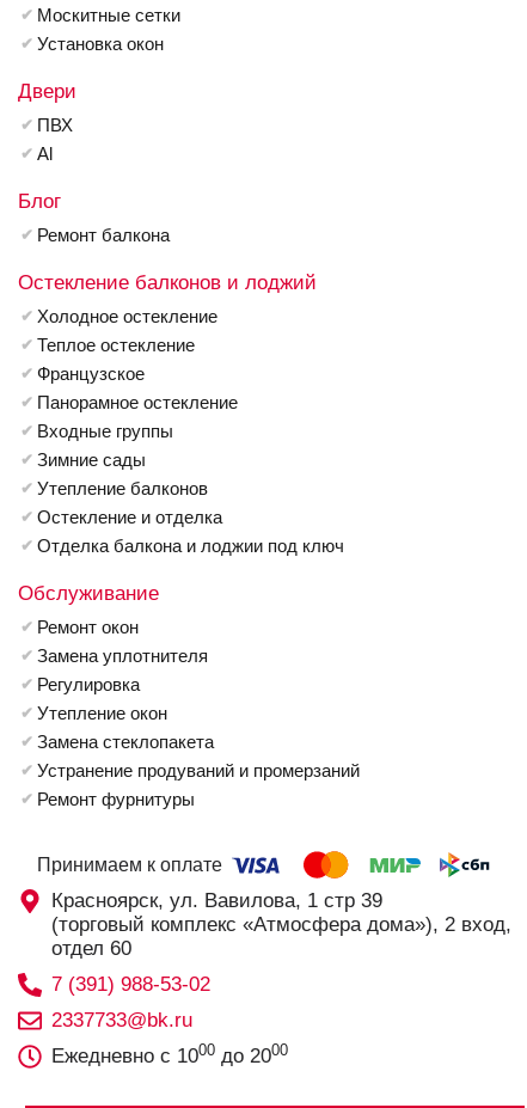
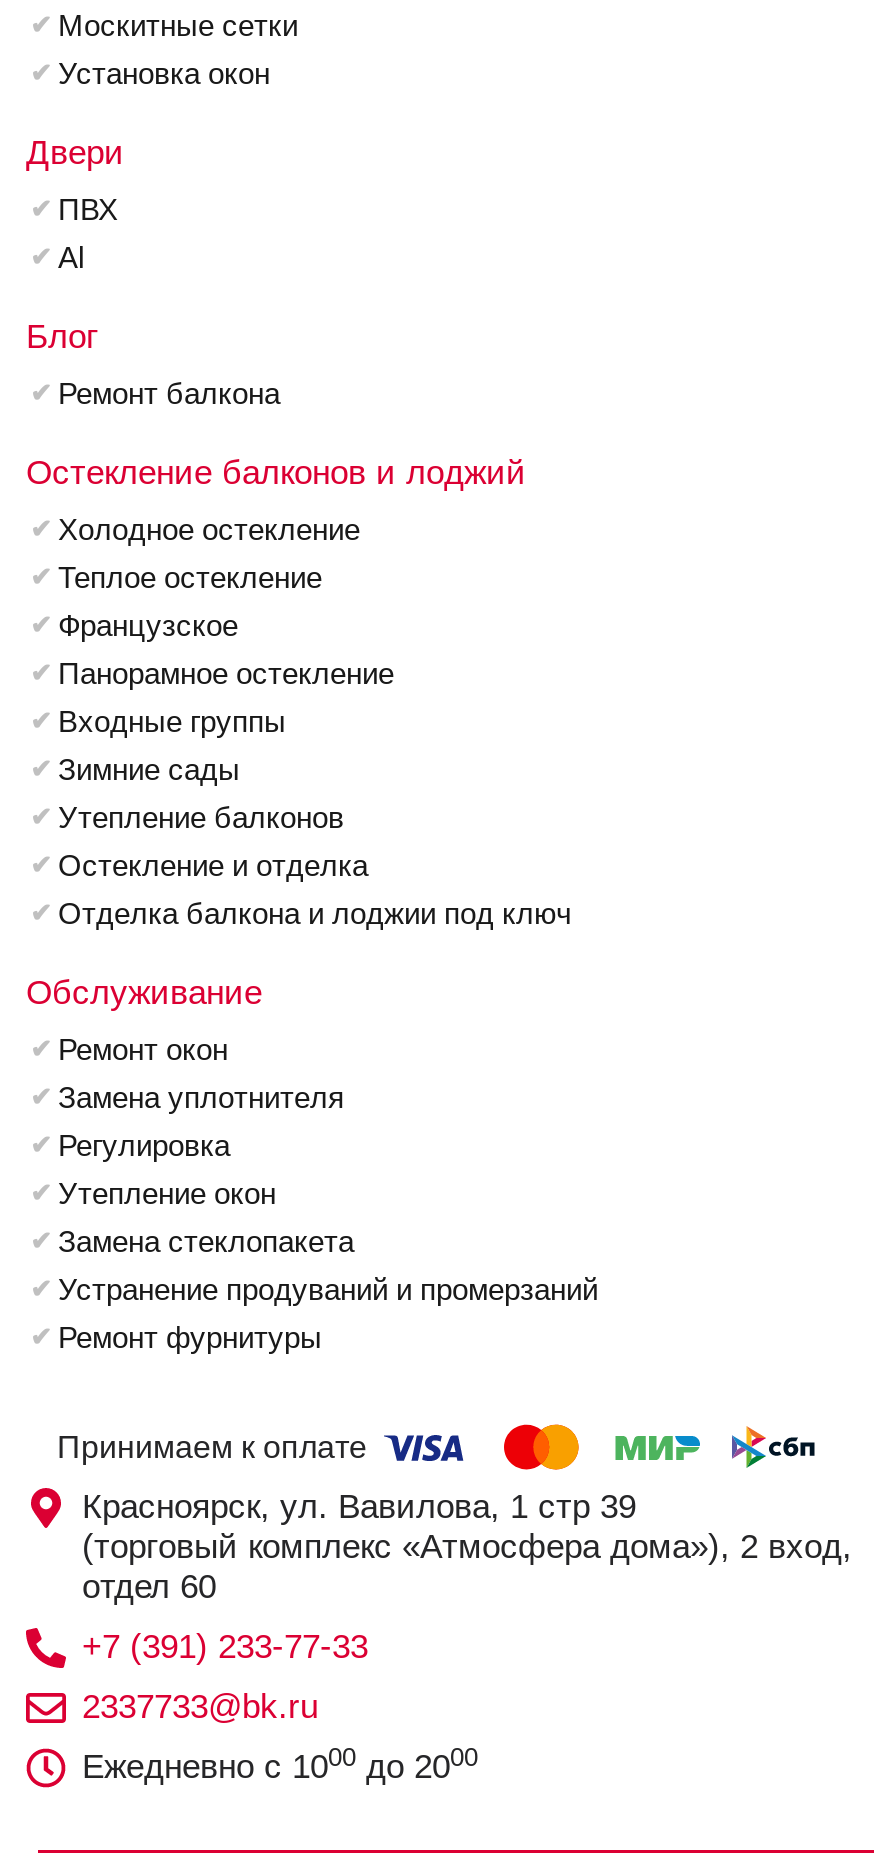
[51,973,210,996] 7 (391) 988-53-02 -> [82,1628,368,1666] +7 (391) 233-77-33

